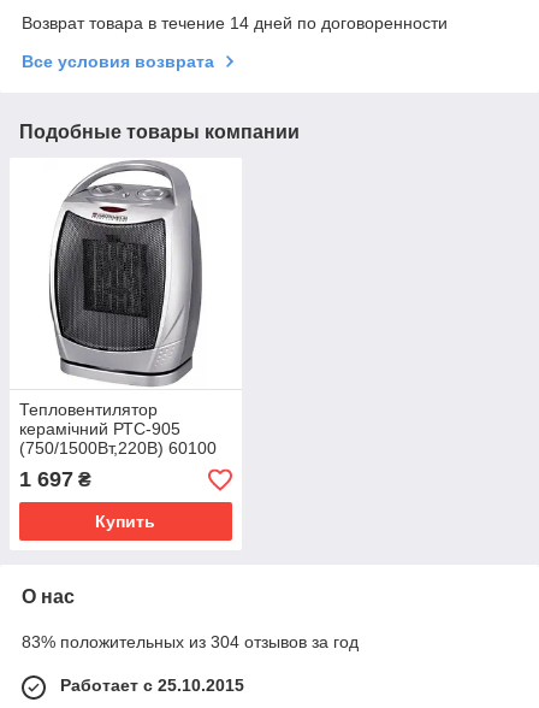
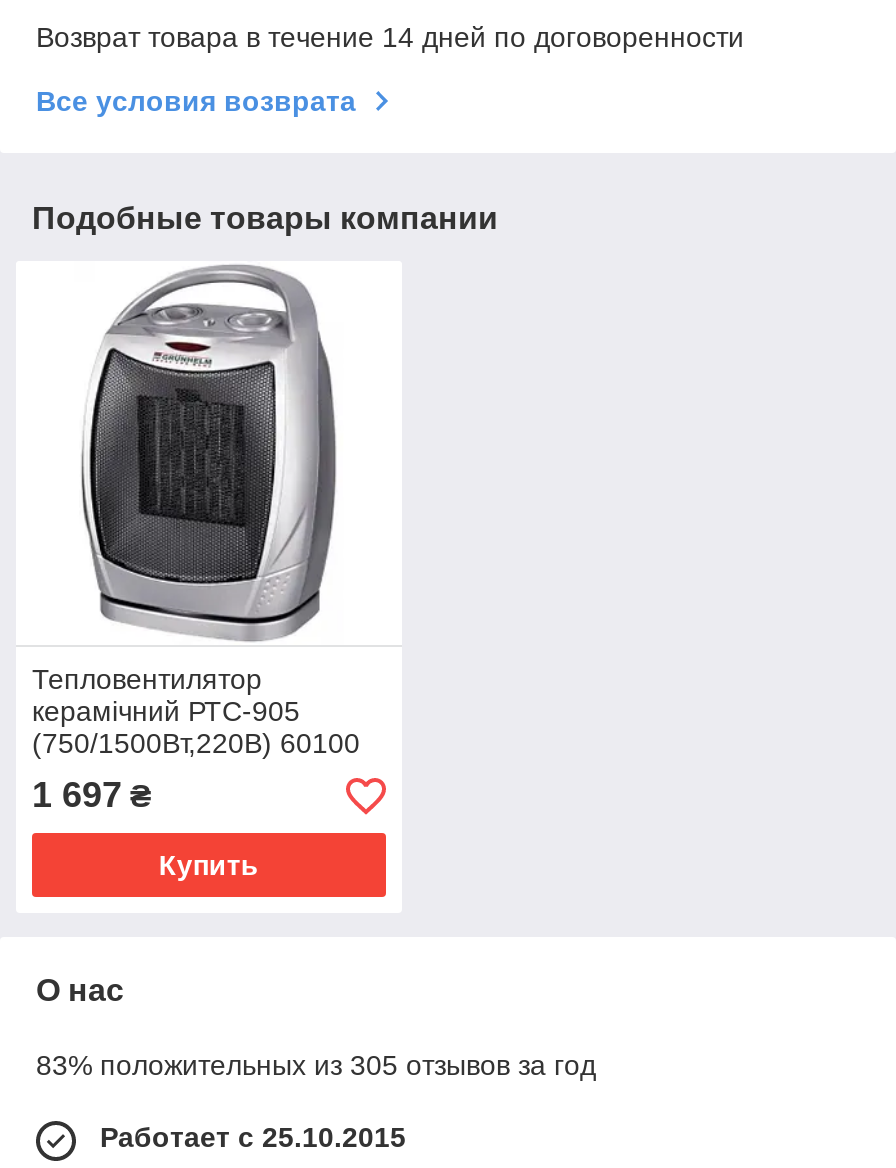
[22,633,359,652] 83% положительных из 304 отзывов за год -> [36,1050,596,1082] 83% положительных из 305 отзывов за год

